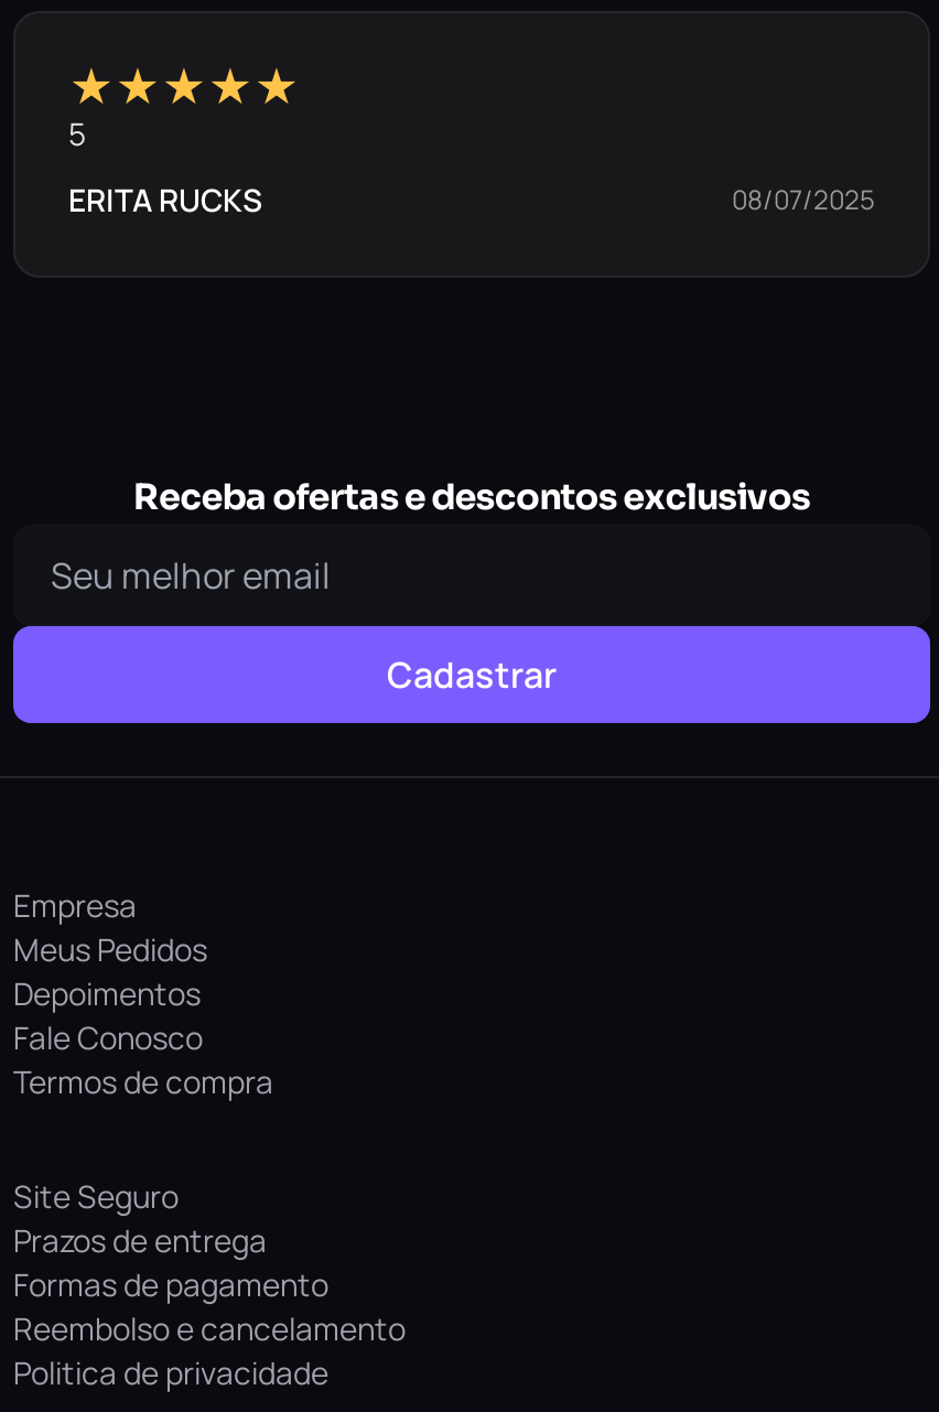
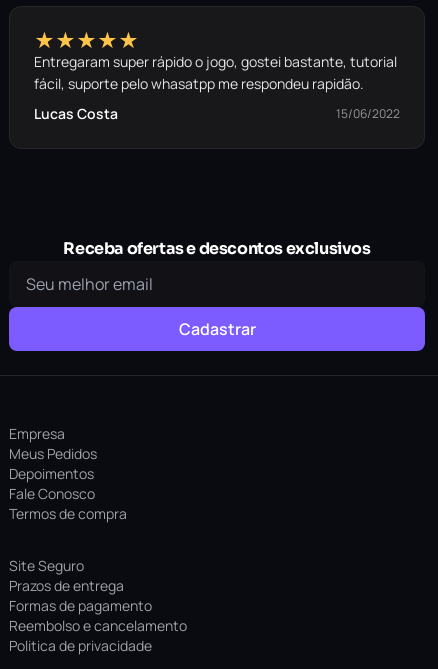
[68,112,86,154] 5 -> [34,52,397,93] Entregaram super rápido o jogo, gostei bastante, tutorial | fácil, suporte pelo whasatpp me respondeu rapidão.
[68,179,875,220] ERITA RUCKS | 08/07/2025 -> [34,104,400,123] Lucas Costa | 15/06/2022

